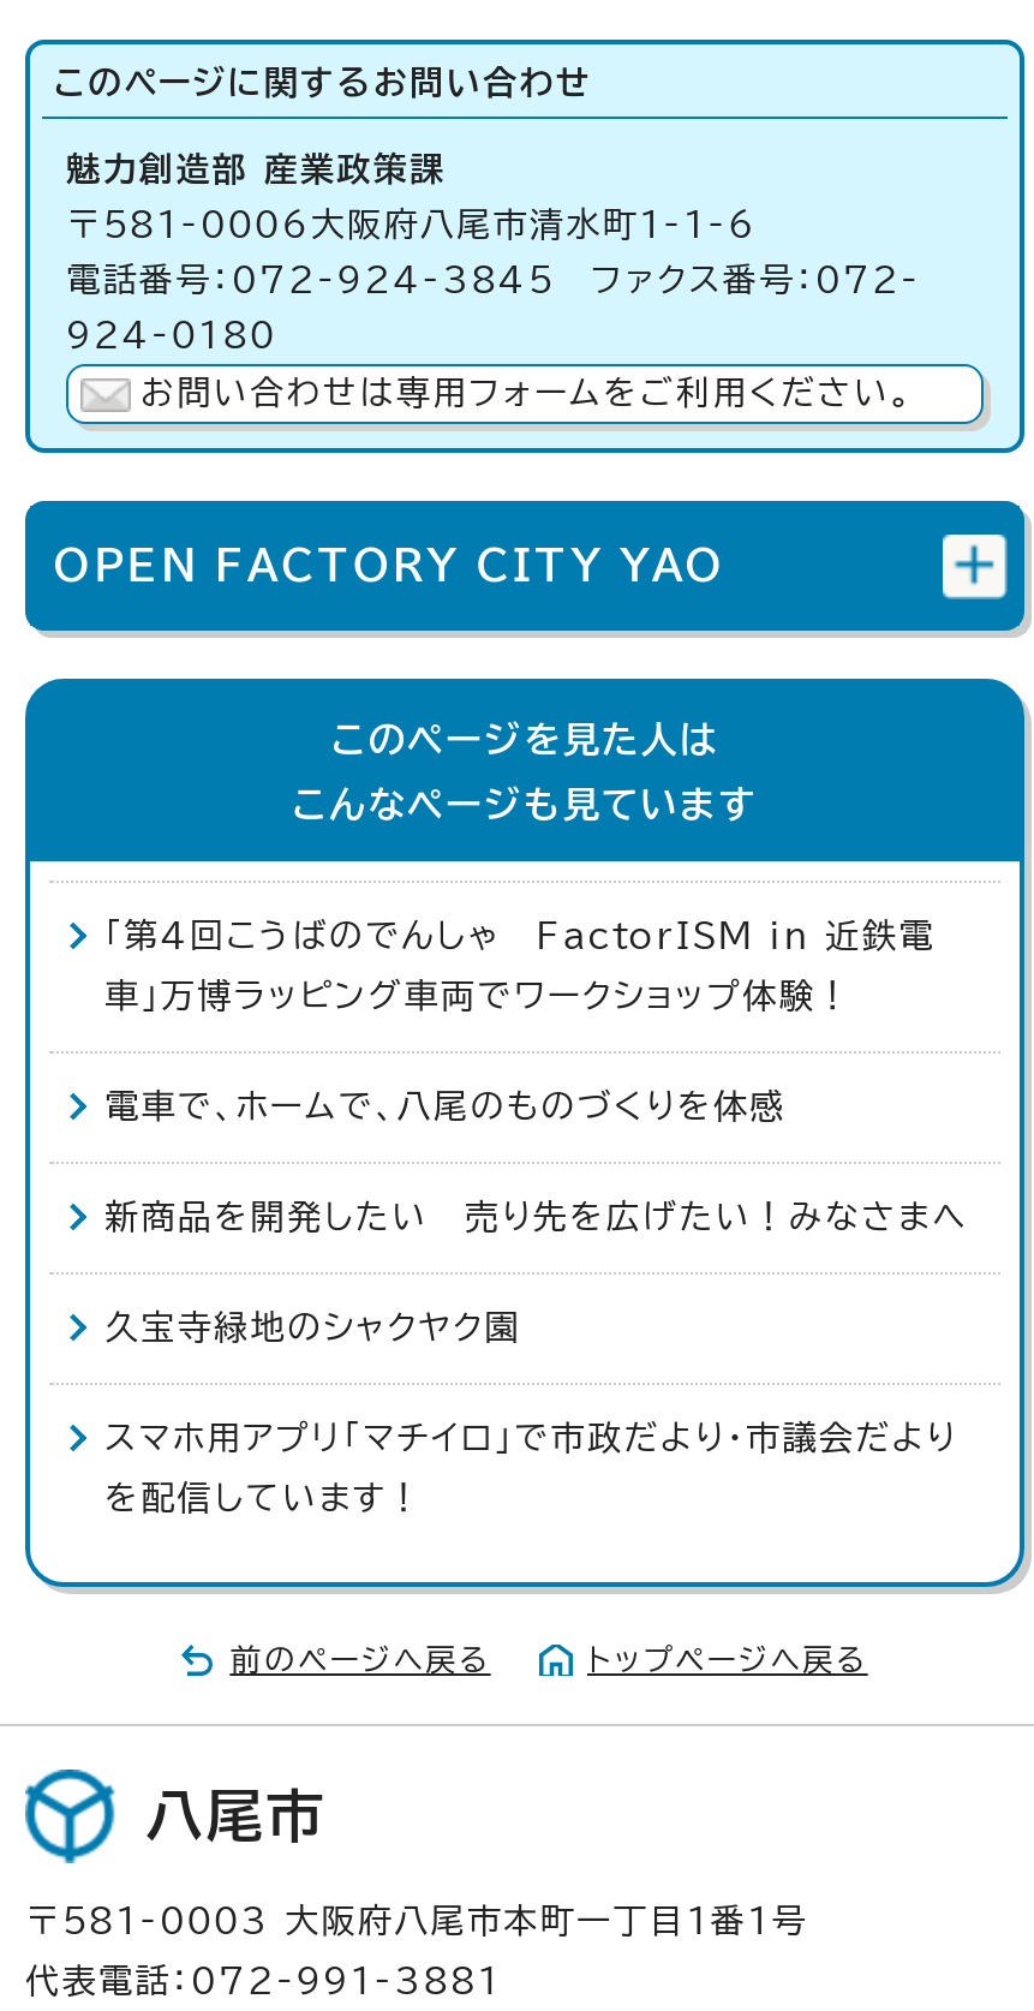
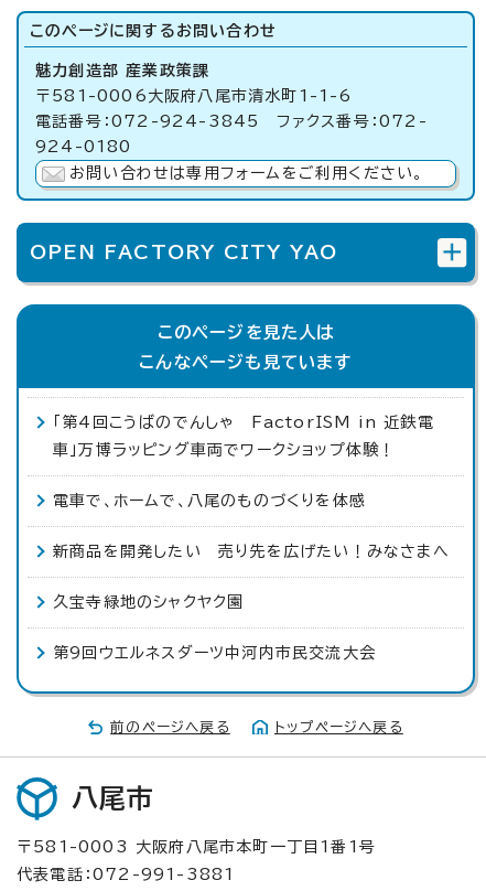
[104,1422,958,1516] スマホ用アプリ「マチイロ」で市政だより・市議会だより | を配信しています！ -> [53,646,376,661] 第9回ウエルネスダーツ中河内市民交流大会

